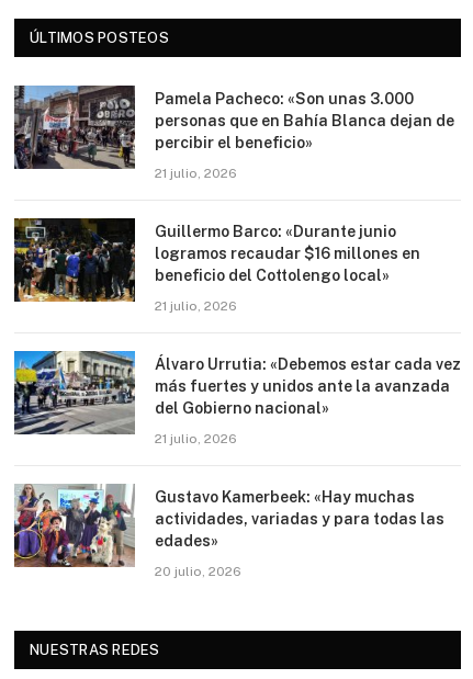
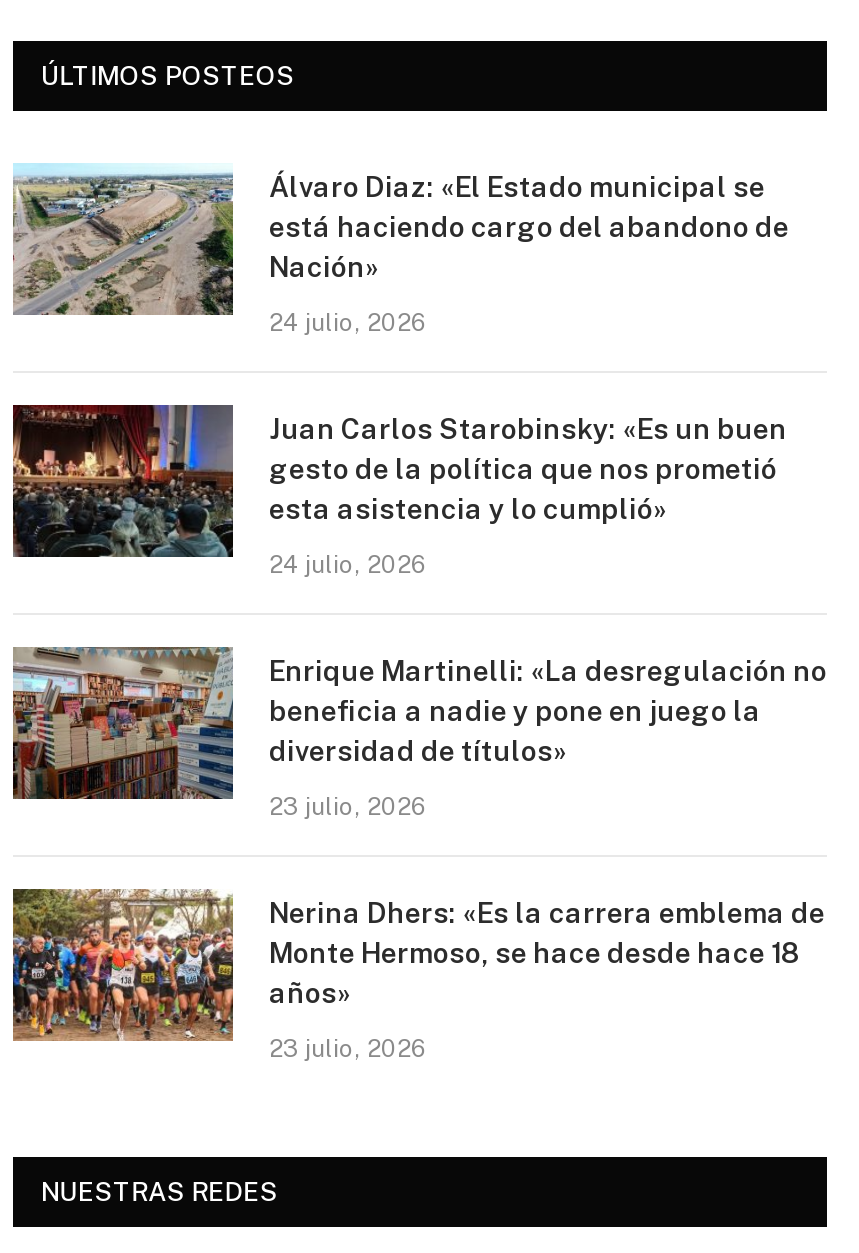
[13,84,454,169] [image] | Pamela Pacheco: «Son unas 3.000 | personas que en Bahía Blanca dejan de | percibir el beneficio» -> [13,163,789,315] [image] | Álvaro Diaz: «El Estado municipal se | está haciendo cargo del abandono de | Nación»
[155,165,237,181] 21 julio, 2026 -> [269,309,427,337] 24 julio, 2026
[13,217,420,303] [image] | Guillermo Barco: «Durante junio | logramos recaudar $16 millones en | beneficio del Cottolengo local» -> [11,403,787,559] [image] | Juan Carlos Starobinsky: «Es un buen | gesto de la política que nos prometió | esta asistencia y lo cumplió»
[155,298,237,314] 21 julio, 2026 -> [269,551,427,579] 24 julio, 2026
[13,350,461,435] [image] | Álvaro Urrutia: «Debemos estar cada vez | más fuertes y unidos ante la avanzada | del Gobierno nacional» -> [11,645,827,799] [image] | Enrique Martinelli: «La desregulación no | beneficia a nadie y pone en juego la | diversidad de títulos»
[155,431,237,446] 21 julio, 2026 -> [269,793,427,821] 23 julio, 2026
[13,484,444,568] [image] | Gustavo Kamerbeek: «Hay muchas | actividades, variadas y para todas las | edades» -> [11,889,825,1041] [image] | Nerina Dhers: «Es la carrera emblema de | Monte Hermoso, se hace desde hace 18 | años»
[155,564,241,579] 20 julio, 2026 -> [269,1035,427,1063] 23 julio, 2026

